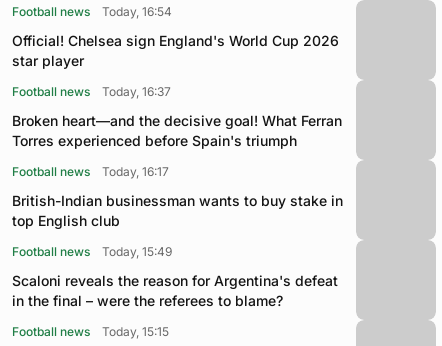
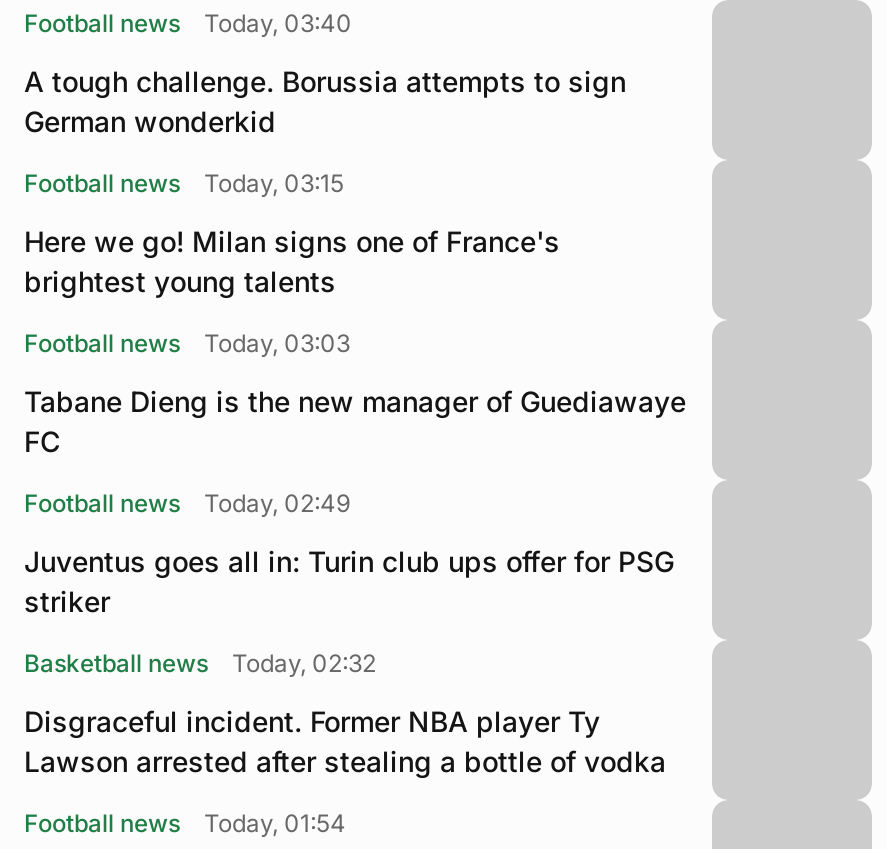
[12,4,172,19] Football news Today, 16:54 -> [24,9,352,39] Football news Today, 03:40
[12,32,339,69] Official! Chelsea sign England's World Cup 2026 | star player -> [24,64,626,138] A tough challenge. Borussia attempts to sign | German wonderkid
[12,84,171,99] Football news Today, 16:37 -> [24,169,344,199] Football news Today, 03:15
[12,112,342,149] Broken heart—and the decisive goal! What Ferran | Torres experienced before Spain's triumph -> [24,224,560,298] Here we go! Milan signs one of France's | brightest young talents
[12,164,169,179] Football news Today, 16:17 -> [24,329,350,359] Football news Today, 03:03
[12,192,343,229] British-Indian businessman wants to buy stake in | top English club -> [24,384,686,458] Tabane Dieng is the new manager of Guediawaye | FC
[12,244,338,309] Today, 15:49 | Scaloni reveals the reason for Argentina's defeat | in the final – were the referees to blame? -> [24,489,674,778] Today, 02:49 | Juventus goes all in: Turin club ups offer for PSG | striker | Basketball news | Today, 02:32 | Disgraceful incident. Former NBA player Ty | Lawson arrested after stealing a bottle of vodka
[12,324,169,339] Football news Today, 15:15 -> [24,809,346,839] Football news Today, 01:54

